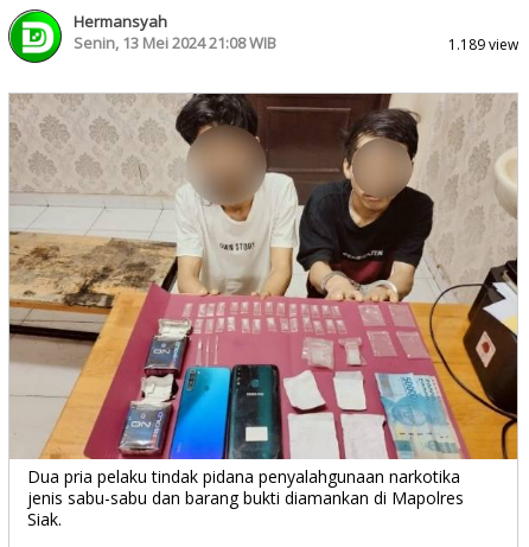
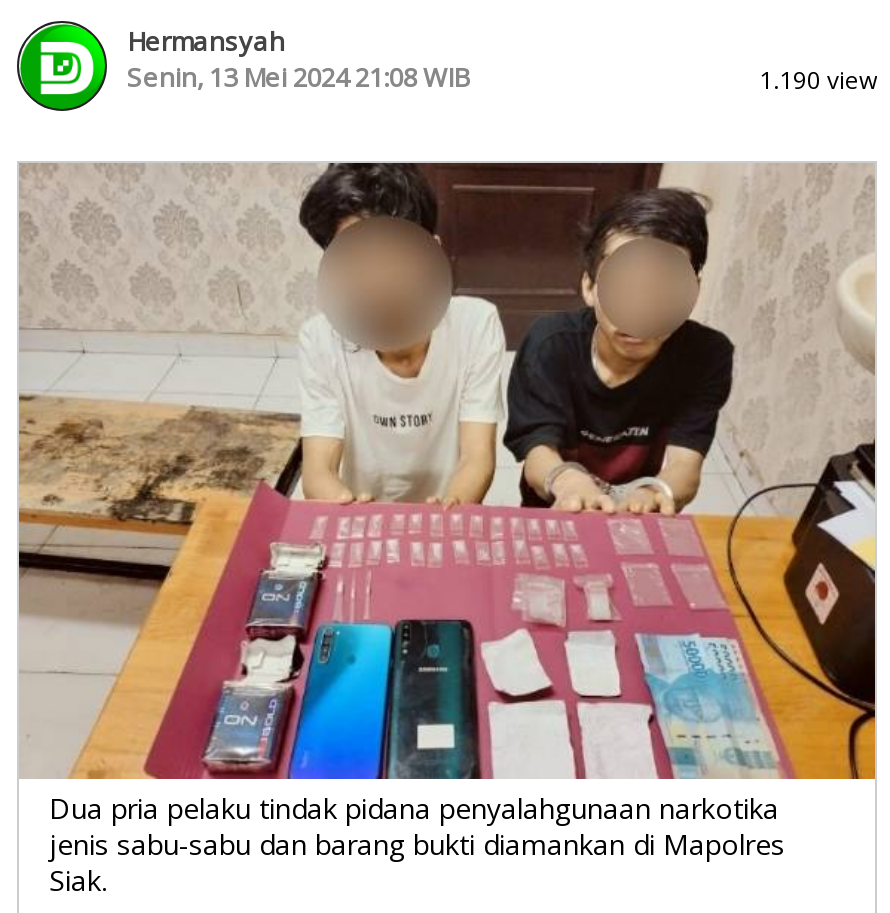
[448,34,518,54] 1.189 view -> [759,63,877,97] 1.190 view

